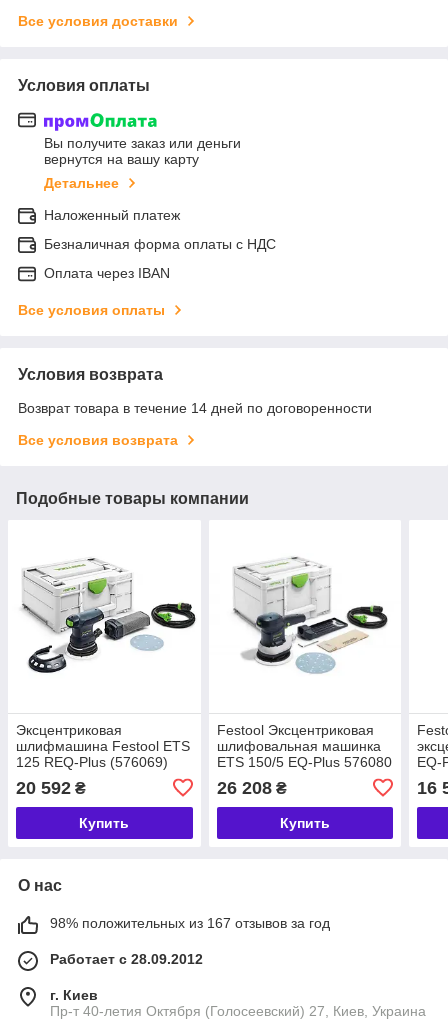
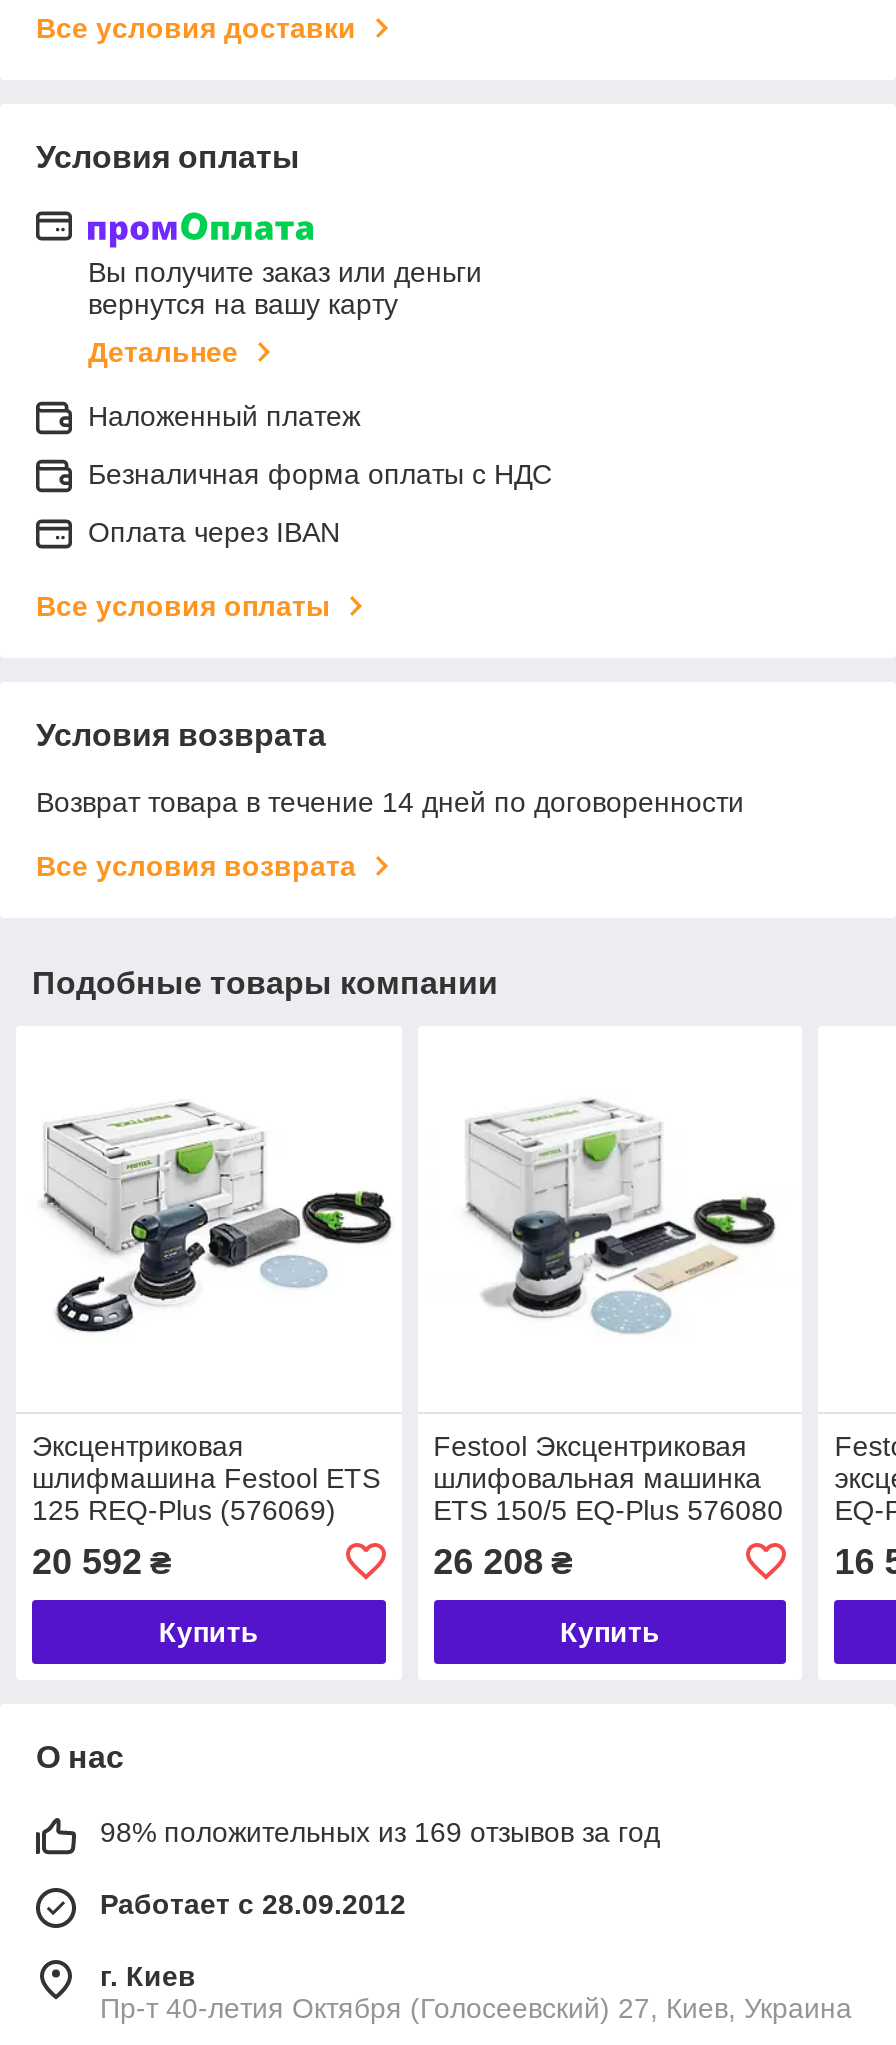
[50,915,330,931] 98% положительных из 167 отзывов за год -> [100,1816,660,1848] 98% положительных из 169 отзывов за год

